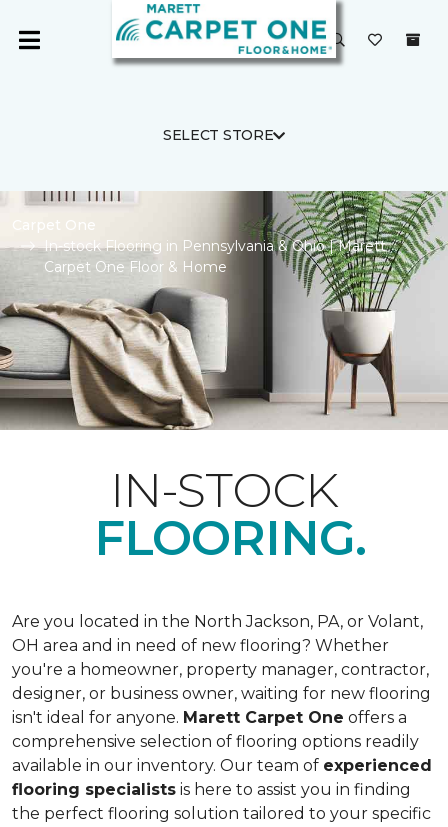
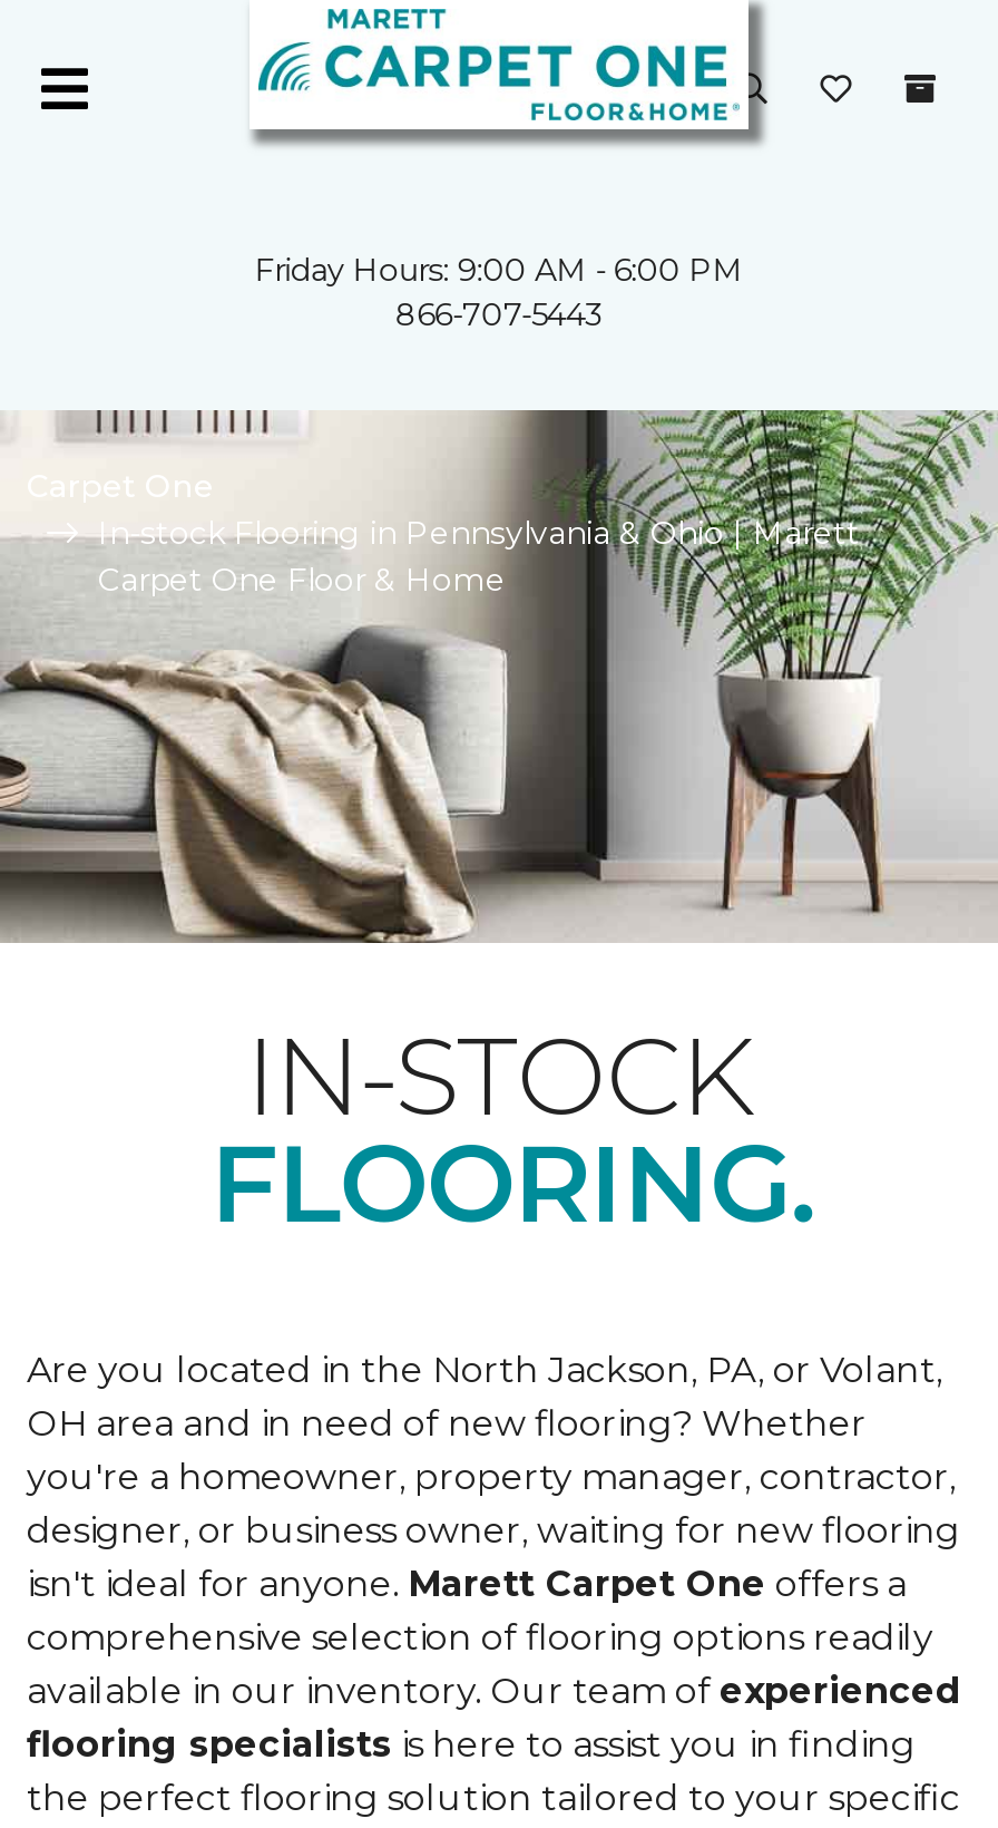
[163,126,273,144] SELECT STORE -> [255,250,743,334] Friday Hours: 9:00 AM - 6:00 PM | 866-707-5443

